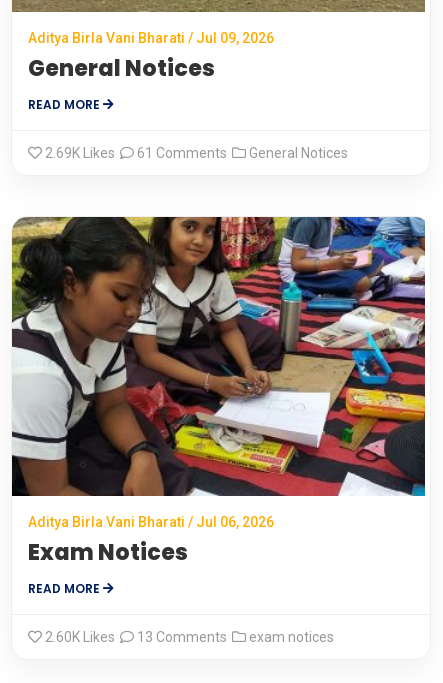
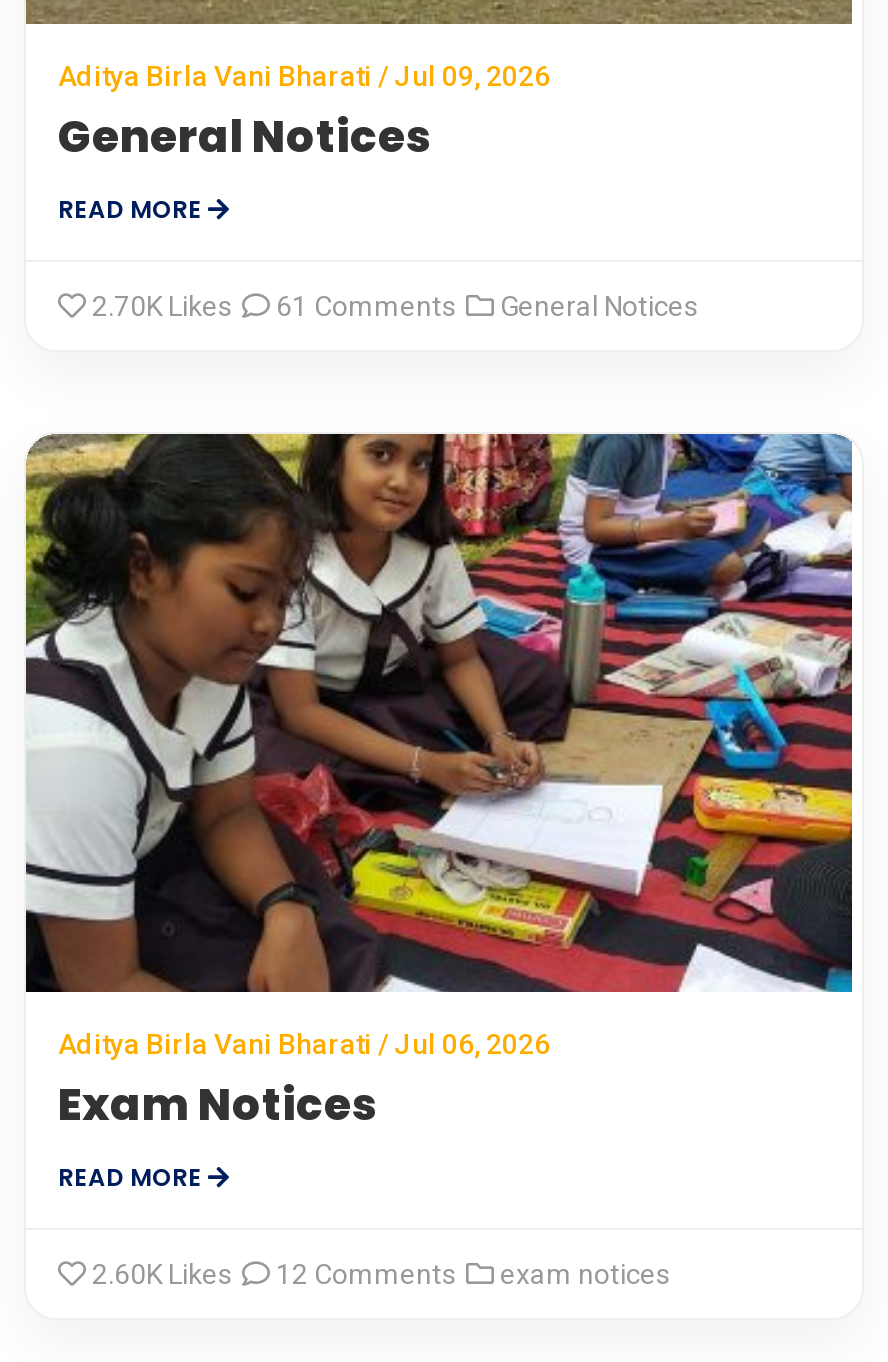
[45,145,348,161] 2.69K Likes 61 Comments General Notices -> [92,290,698,322] 2.70K Likes 61 Comments General Notices
[45,629,334,645] 2.60K Likes 13 Comments exam notices -> [92,1257,670,1289] 2.60K Likes 12 Comments exam notices

